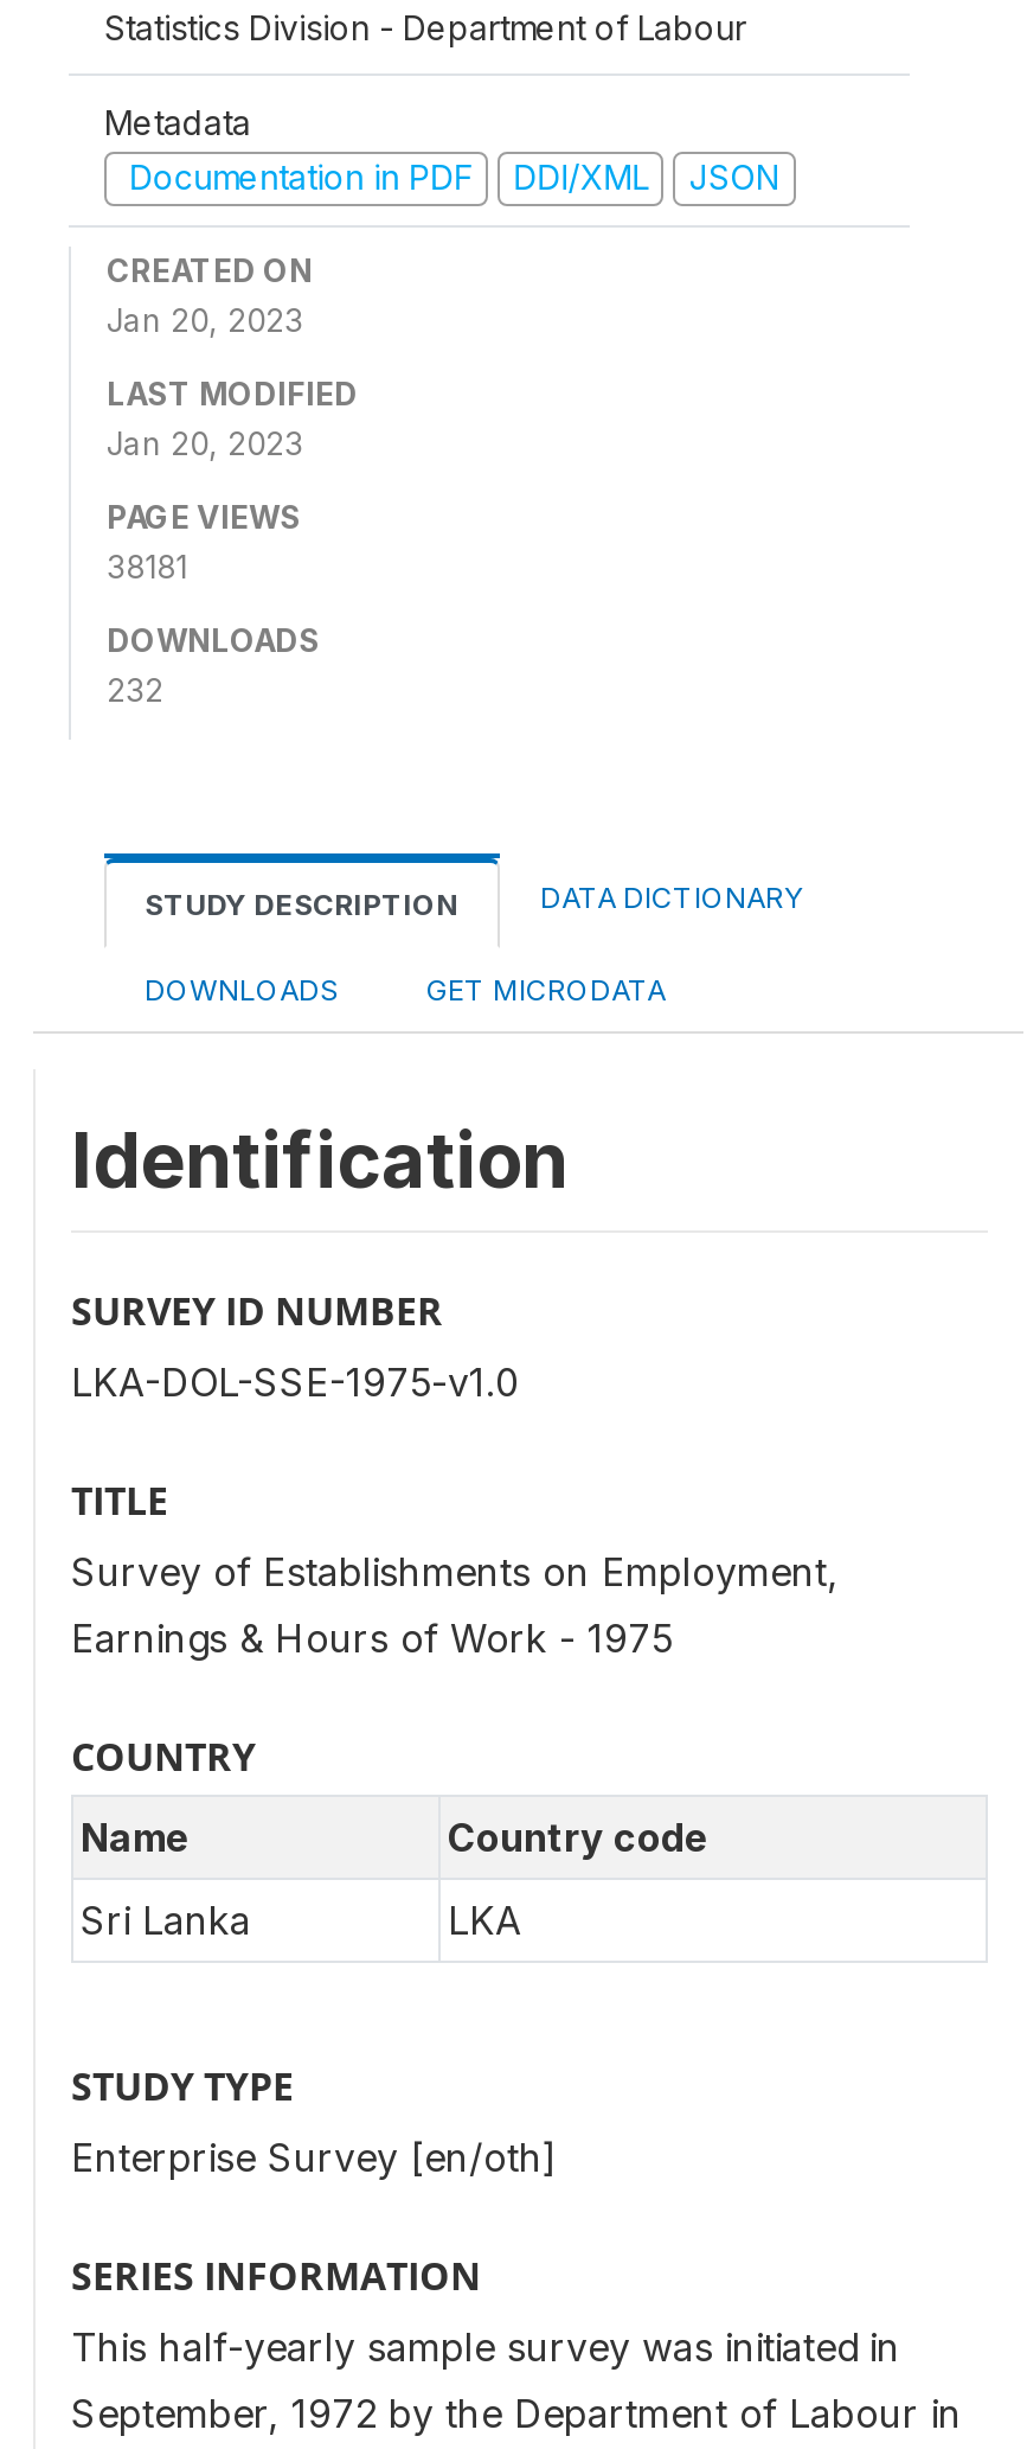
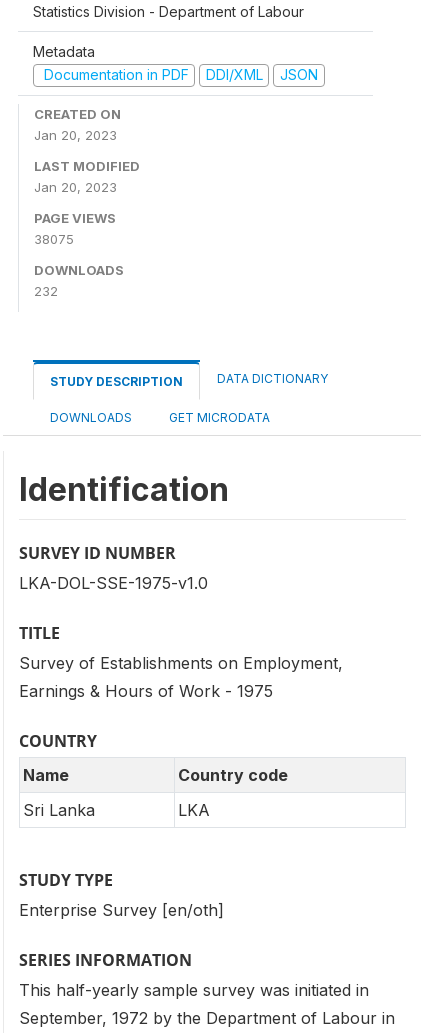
[107,546,187,584] 38181 -> [34,230,74,246] 38075

